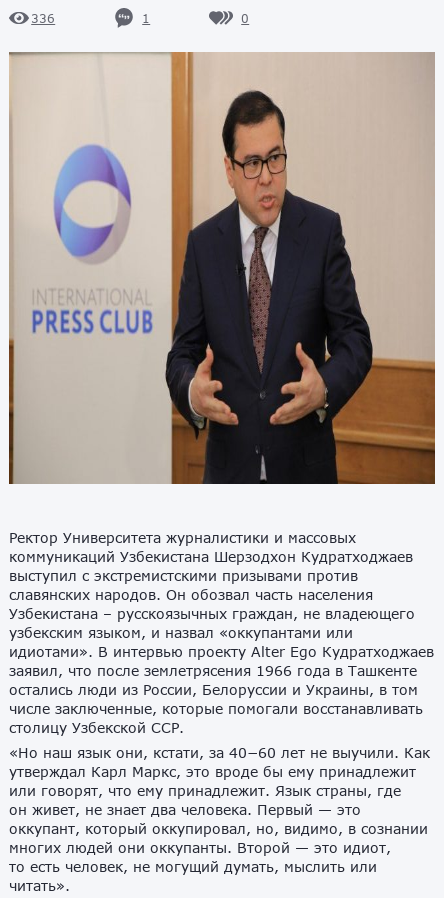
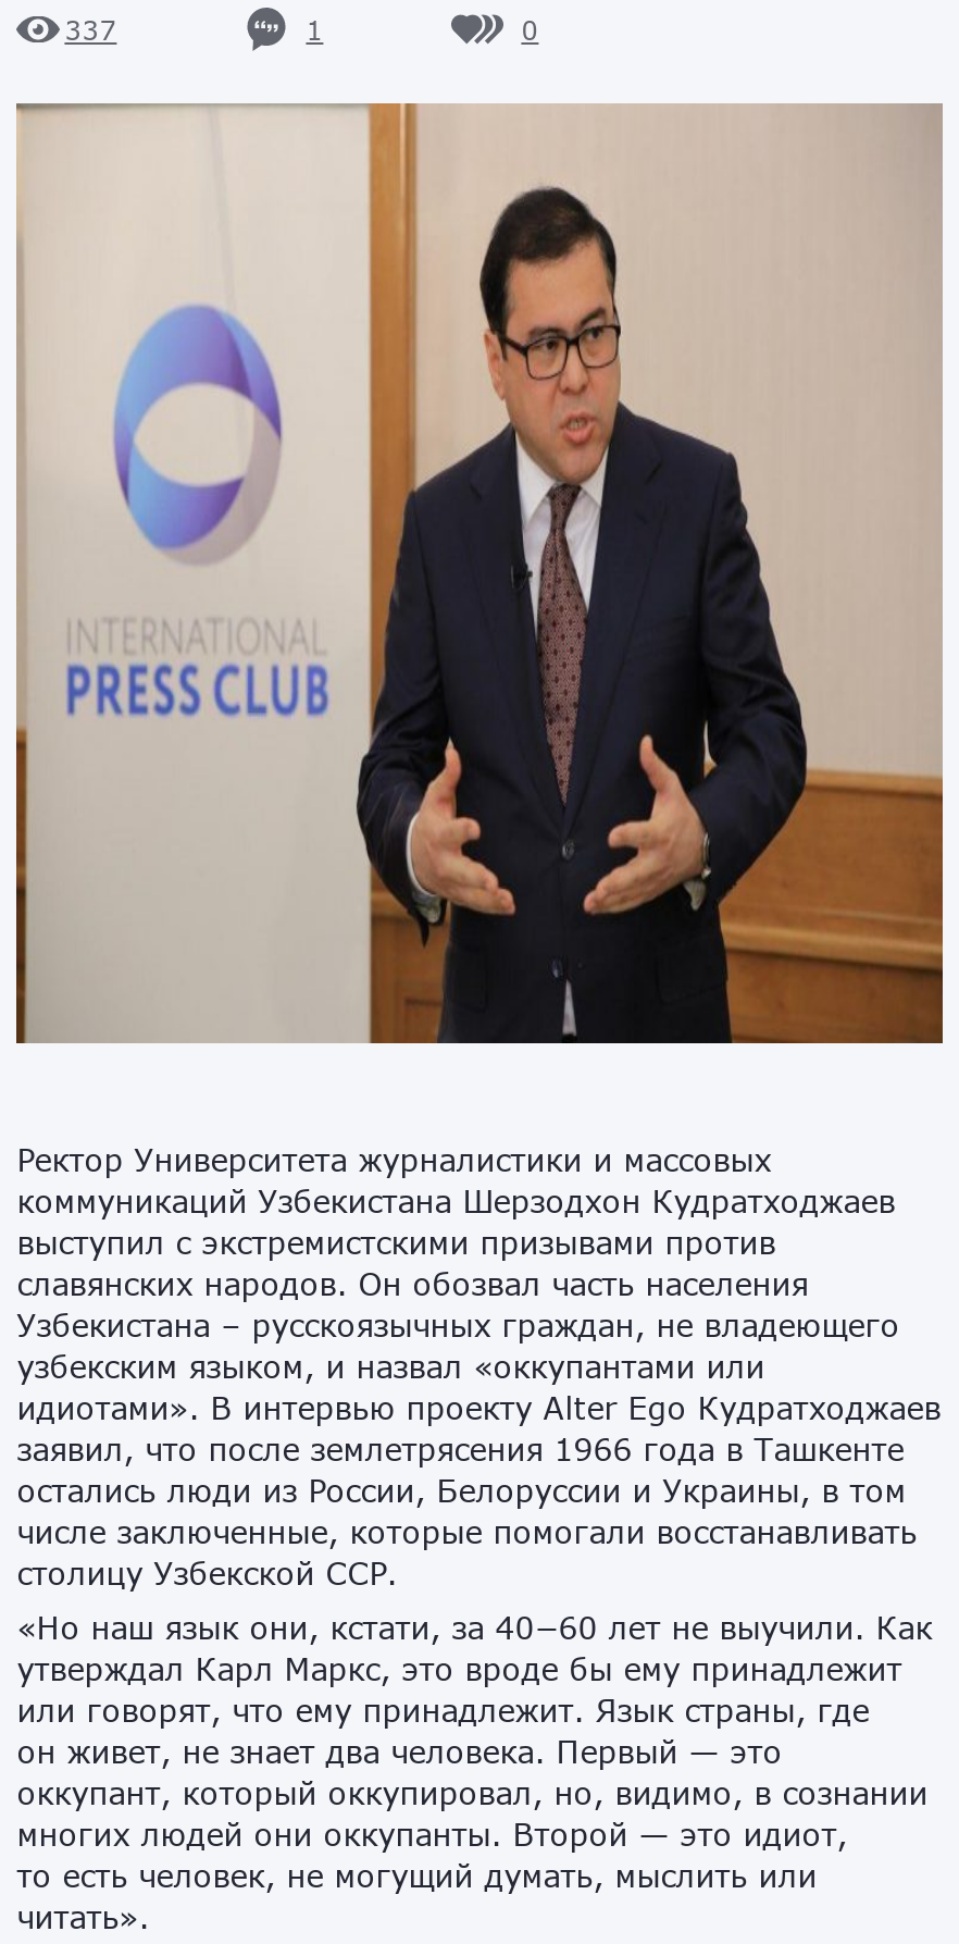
[31,11,55,26] 336 -> [65,14,117,47] 337

